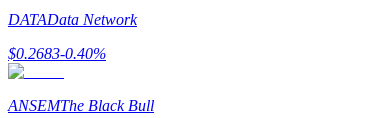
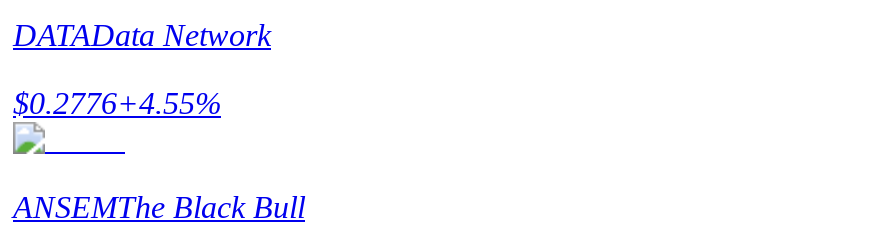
[8,45,106,62] $0.2683-0.40% -> [13,86,221,120] $0.2776+4.55%

